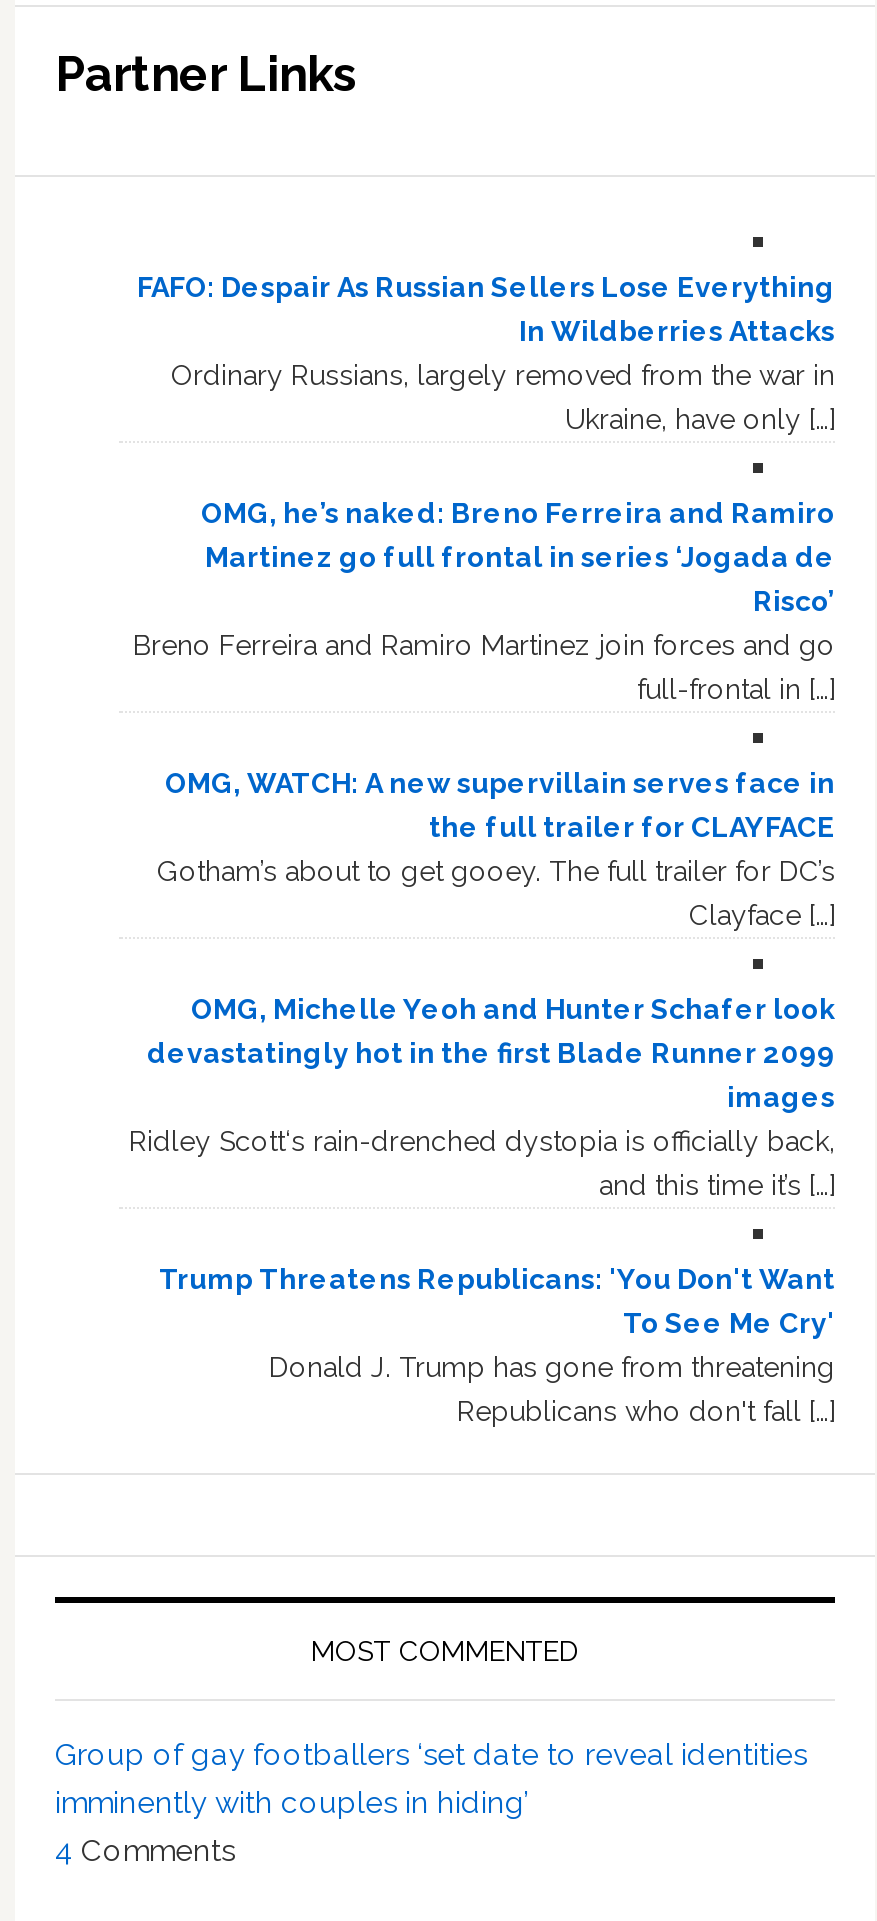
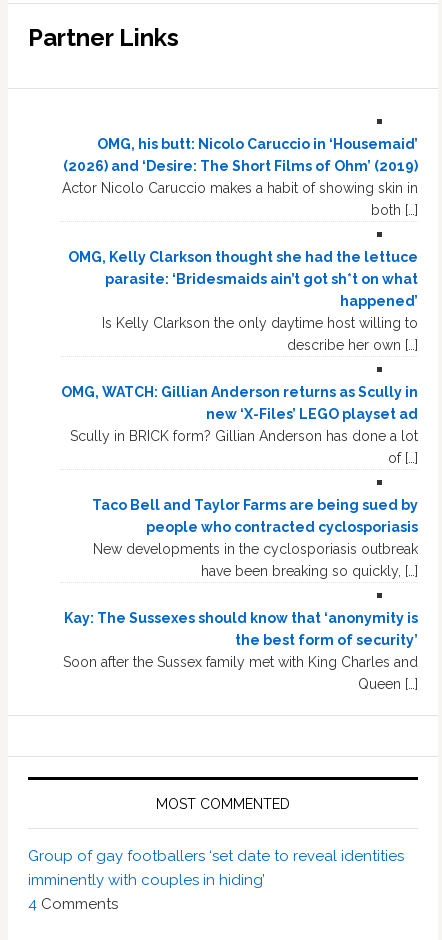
[137,271,835,435] FAFO: Despair As Russian Sellers Lose Everything | In Wildberries Attacks | Ordinary Russians, largely removed from the war in | Ukraine, have only […] -> [62,136,418,218] OMG, his butt: Nicolo Caruccio in ‘Housemaid’ | (2026) and ‘Desire: The Short Films of Ohm’ (2019) | Actor Nicolo Caruccio makes a habit of showing skin in | both […]
[133,497,835,705] OMG, he’s naked: Breno Ferreira and Ramiro | Martinez go full frontal in series ‘Jogada de | Risco’ | Breno Ferreira and Ramiro Martinez join forces and go | full-frontal in […] -> [68,249,418,353] OMG, Kelly Clarkson thought she had the lettuce | parasite: ‘Bridesmaids ain’t got sh*t on what | happened’ | Is Kelly Clarkson the only daytime host willing to | describe her own […]
[157,767,835,931] OMG, WATCH: A new supervillain serves face in | the full trailer for CLAYFACE | Gotham’s about to get gooey. The full trailer for DC’s | Clayface […] -> [61,384,418,466] OMG, WATCH: Gillian Anderson returns as Scully in | new ‘X-Files’ LEGO playset ad | Scully in BRICK form? Gillian Anderson has done a lot | of […]
[129,993,835,1201] OMG, Michelle Yeoh and Hunter Schafer look | devastatingly hot in the first Blade Runner 2099 | images | Ridley Scott‘s rain-drenched dystopia is officially back, | and this time it’s […] -> [92,497,418,579] Taco Bell and Taylor Farms are being sued by | people who contracted cyclosporiasis | New developments in the cyclosporiasis outbreak | have been breaking so quickly, […]
[159,1263,835,1427] Trump Threatens Republicans: 'You Don't Want | To See Me Cry' | Donald J. Trump has gone from threatening | Republicans who don't fall […] -> [63,610,418,692] Kay: The Sussexes should know that ‘anonymity is | the best form of security’ | Soon after the Sussex family met with King Charles and | Queen […]

